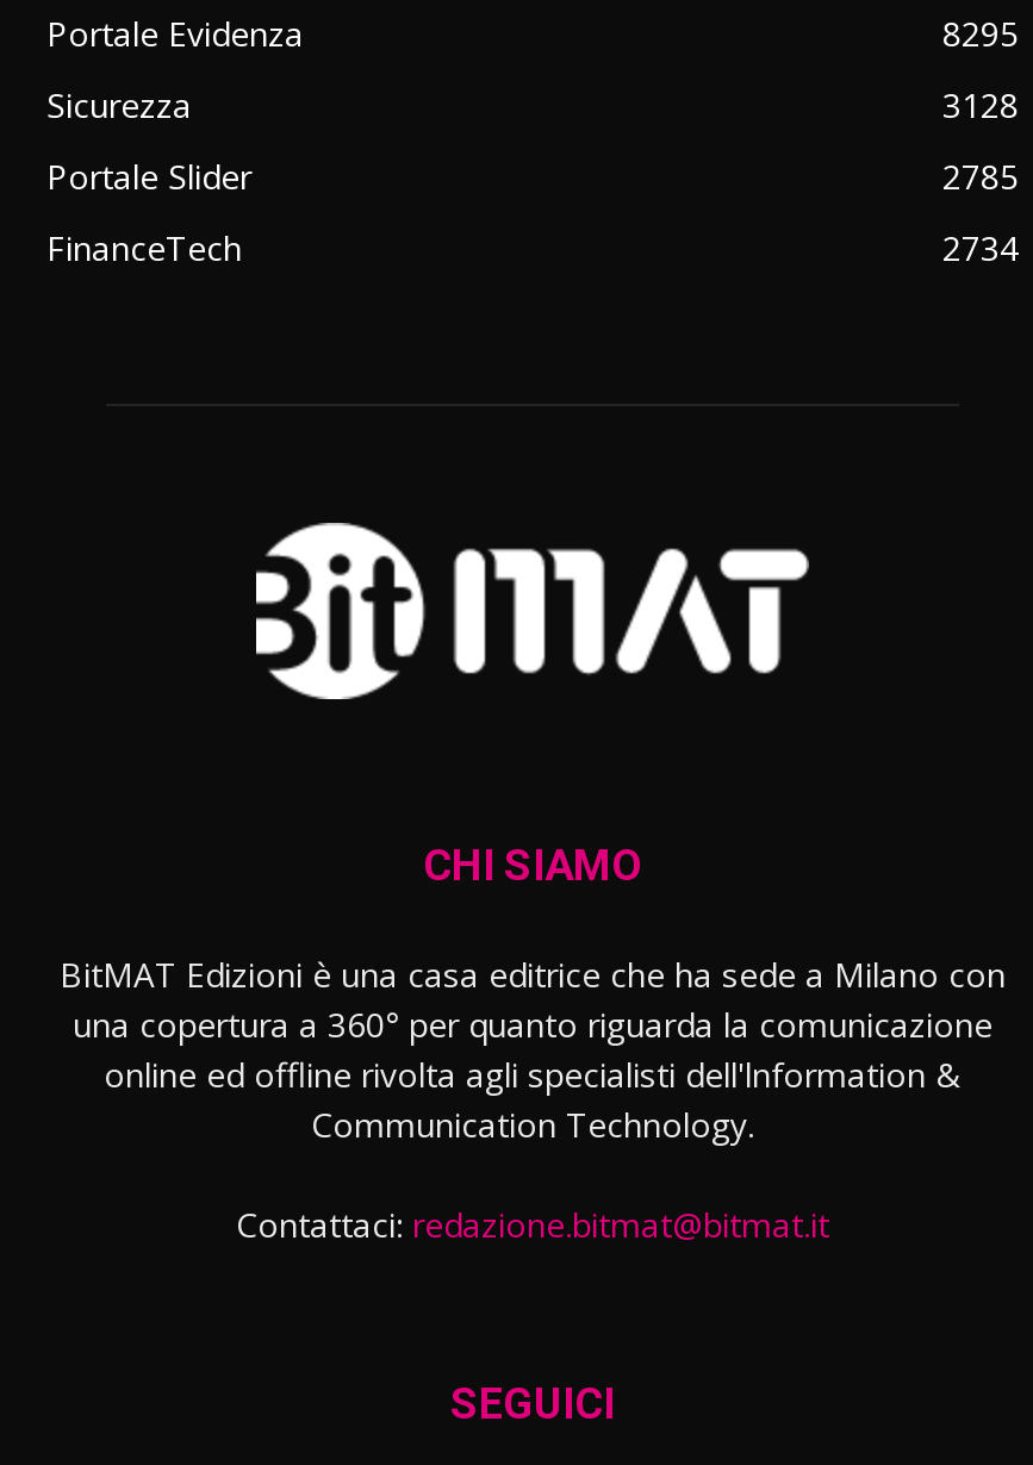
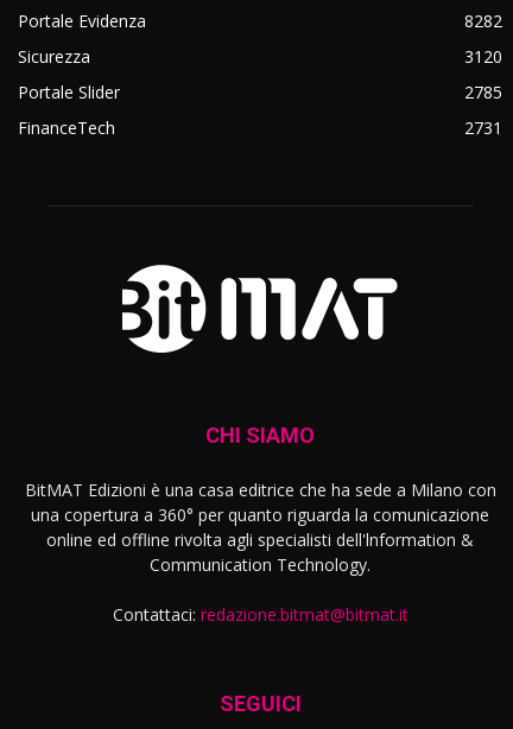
[942,11,1019,56] 8295 -> [464,9,502,32] 8282
[942,82,1019,127] 3128 -> [464,45,502,68] 3120
[942,225,1019,270] 2734 -> [464,116,502,139] 2731

